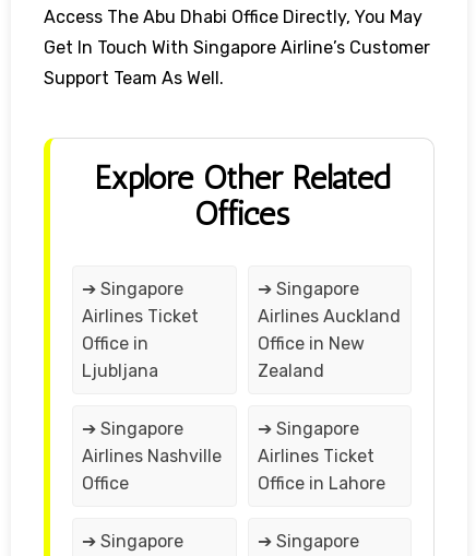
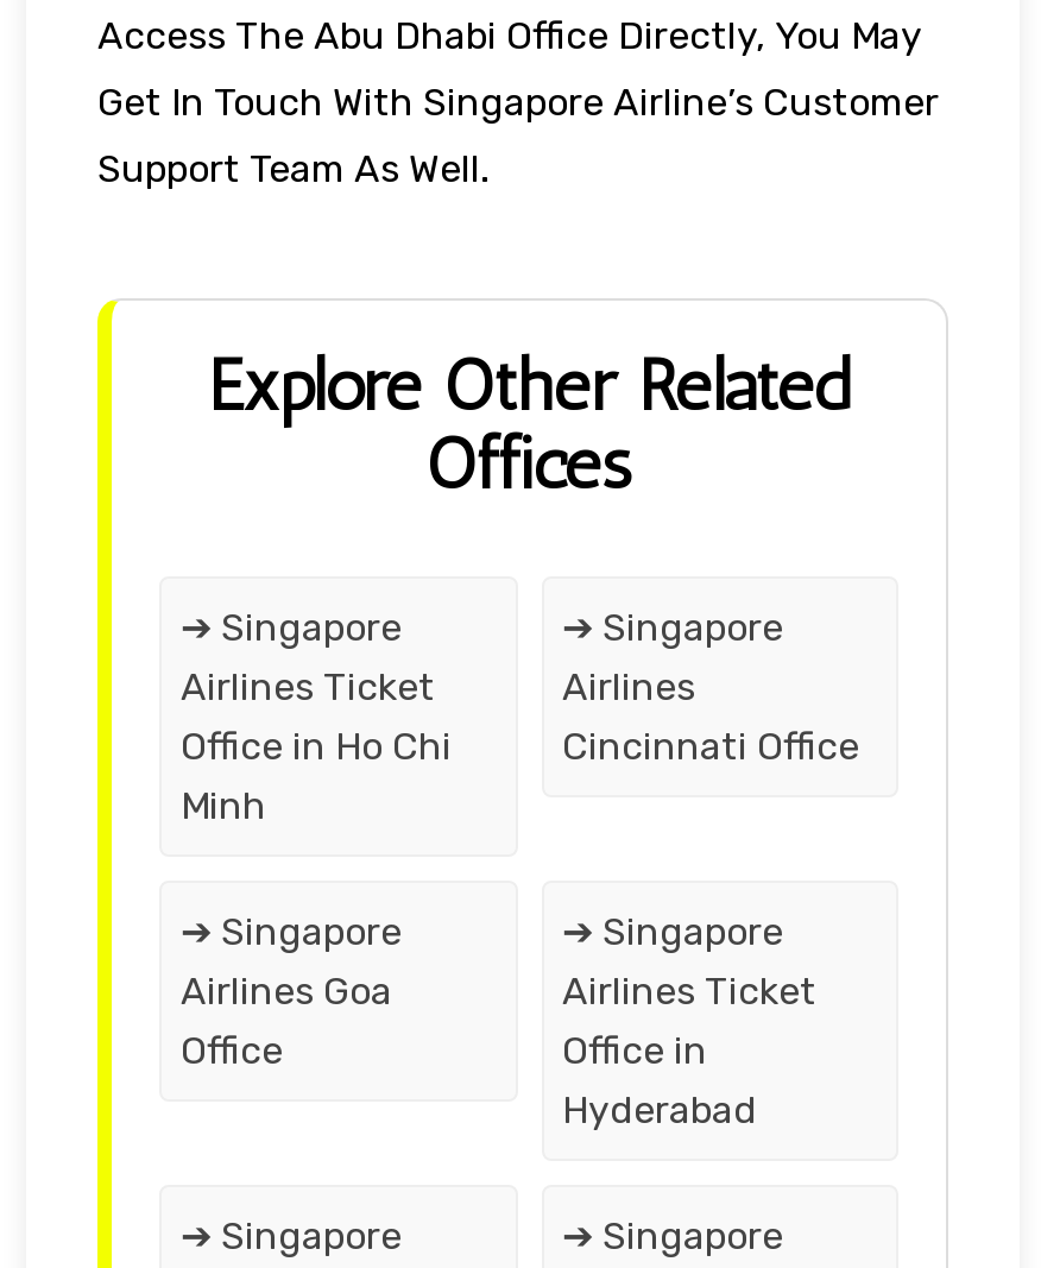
[257,306,400,381] Airlines Auckland | Office in New | Zealand -> [562,664,859,768] Airlines | Cincinnati Office
[82,333,158,381] Office in | Ljubljana -> [181,723,452,828] Office in Ho Chi | Minh
[82,445,222,466] Airlines Nashville -> [181,968,392,1013] Airlines Goa
[257,473,385,493] Office in Lahore -> [562,1027,757,1132] Office in | Hyderabad

